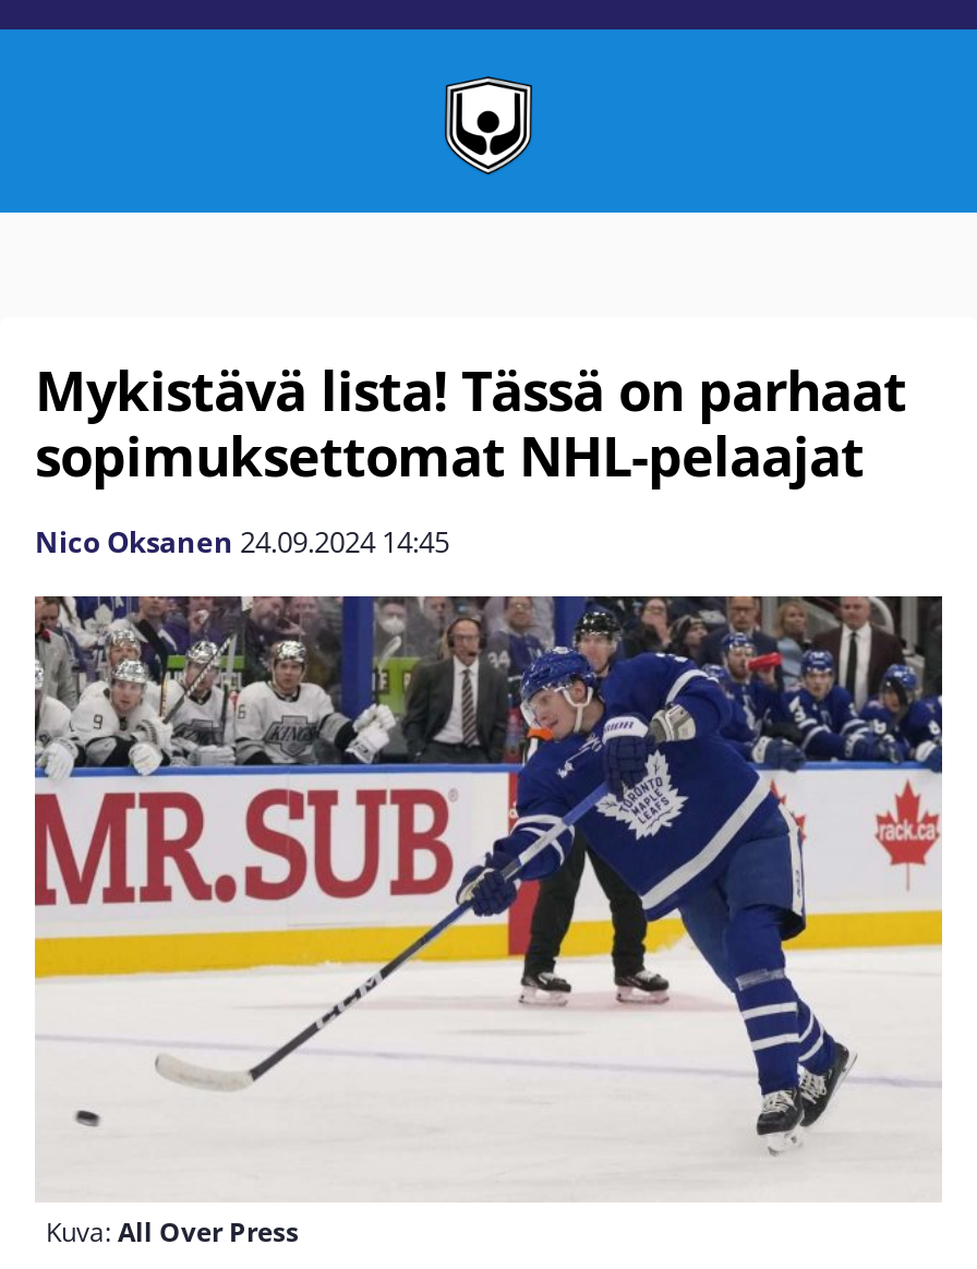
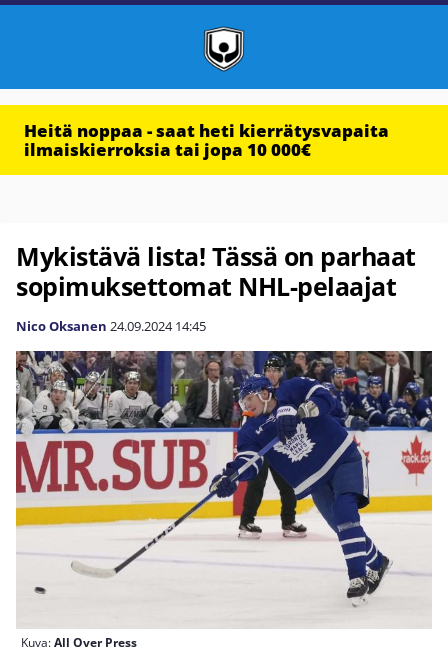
none -> [24,119,389,161] Heitä noppaa - saat heti kierrätysvapaita | ilmaiskierroksia tai jopa 10 000€

